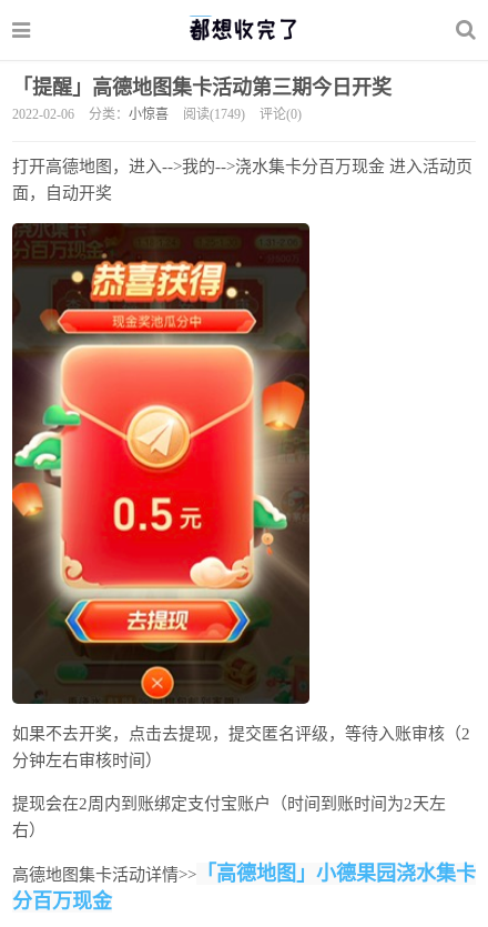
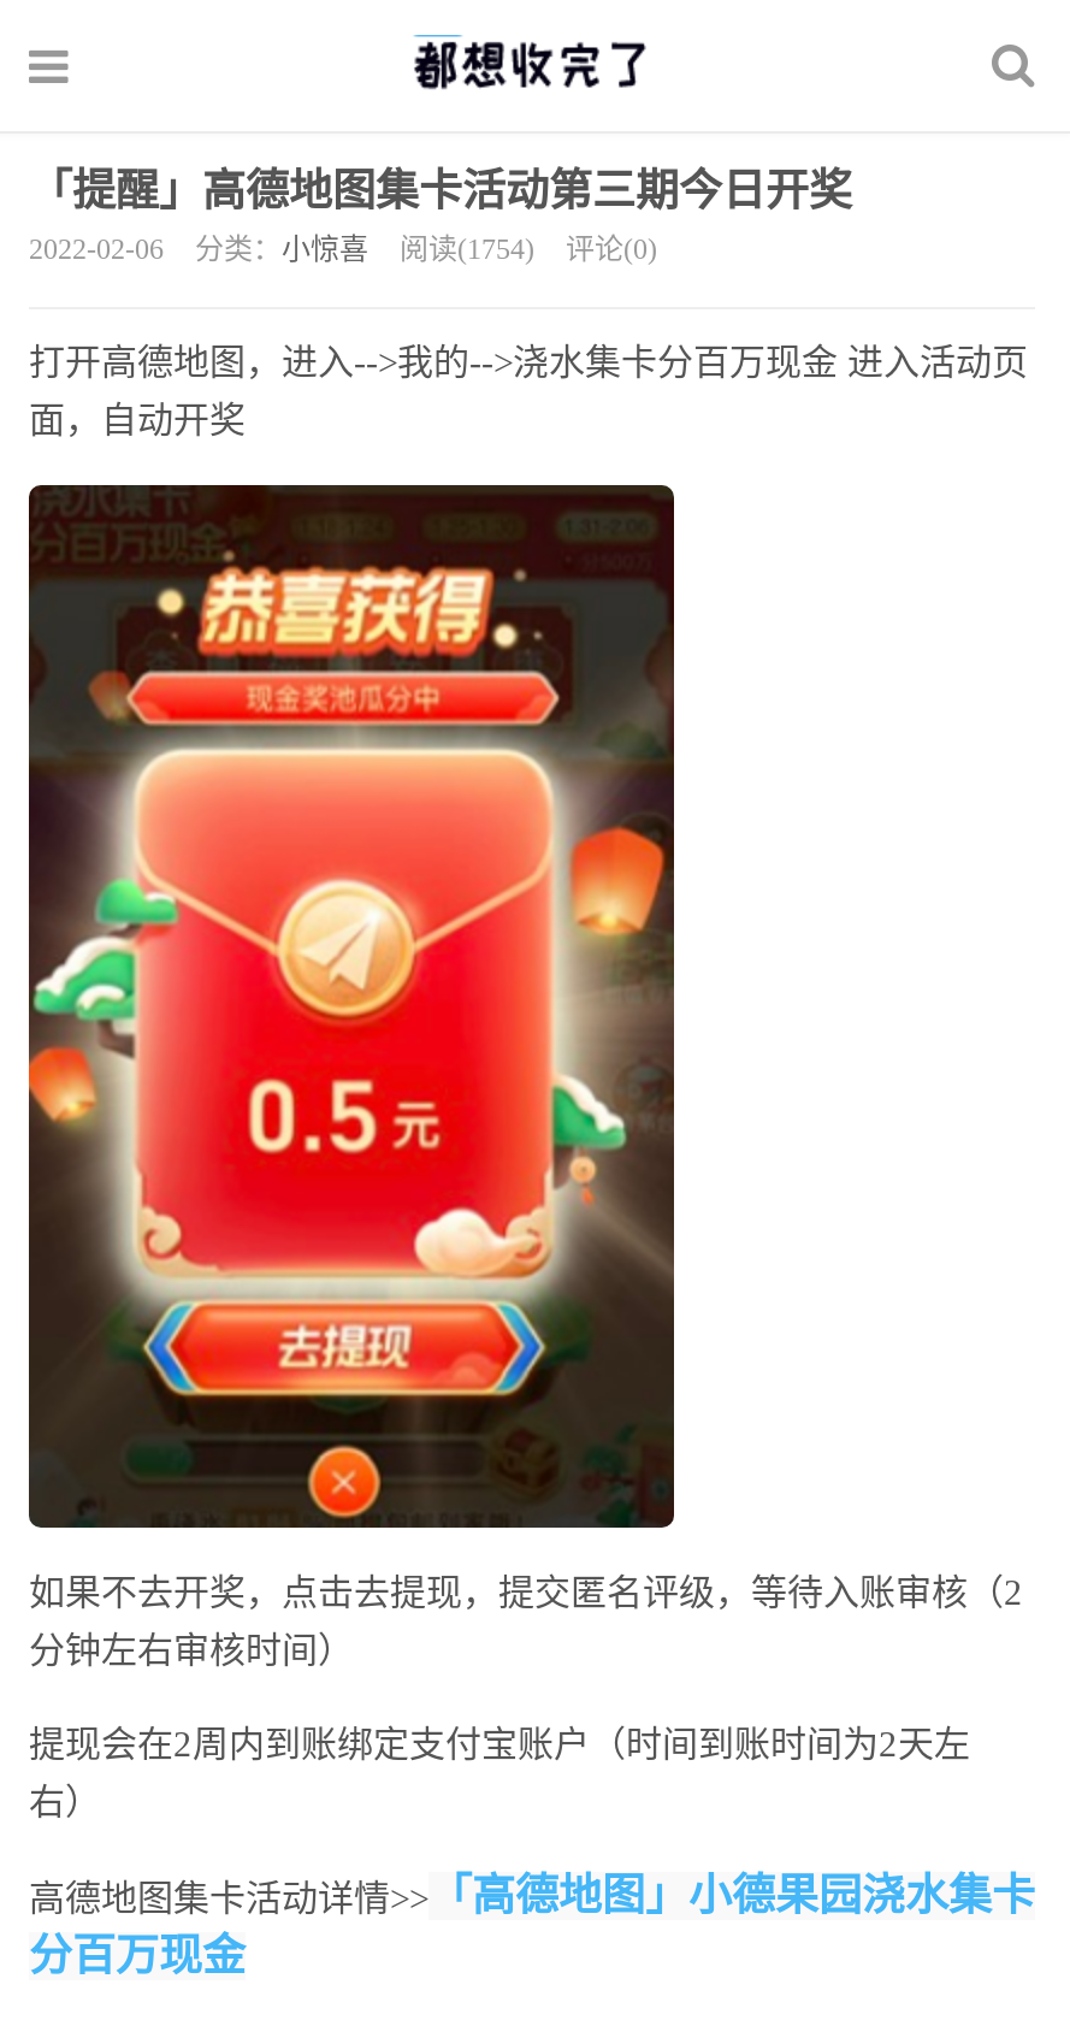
[12,107,302,122] 2022-02-06 分类：小惊喜 阅读(1749) 评论(0) -> [29,232,657,266] 2022-02-06 分类：小惊喜 阅读(1754) 评论(0)

